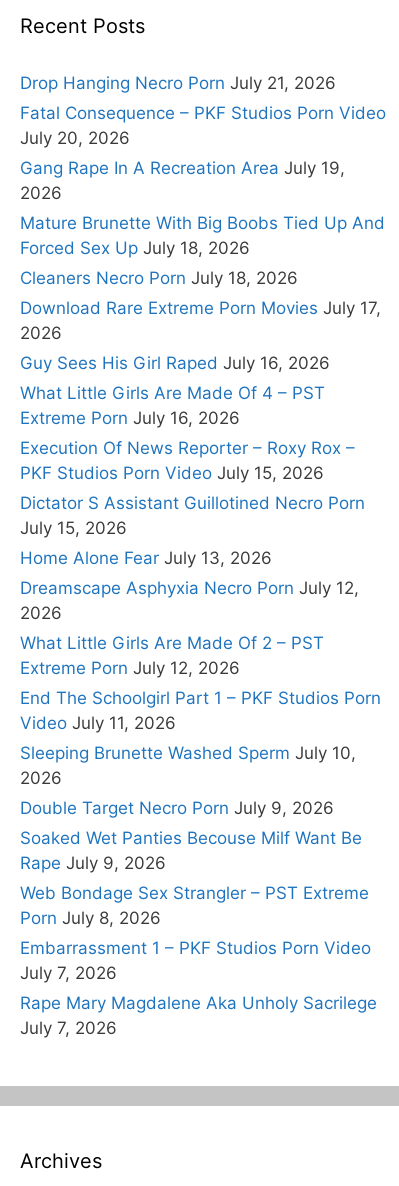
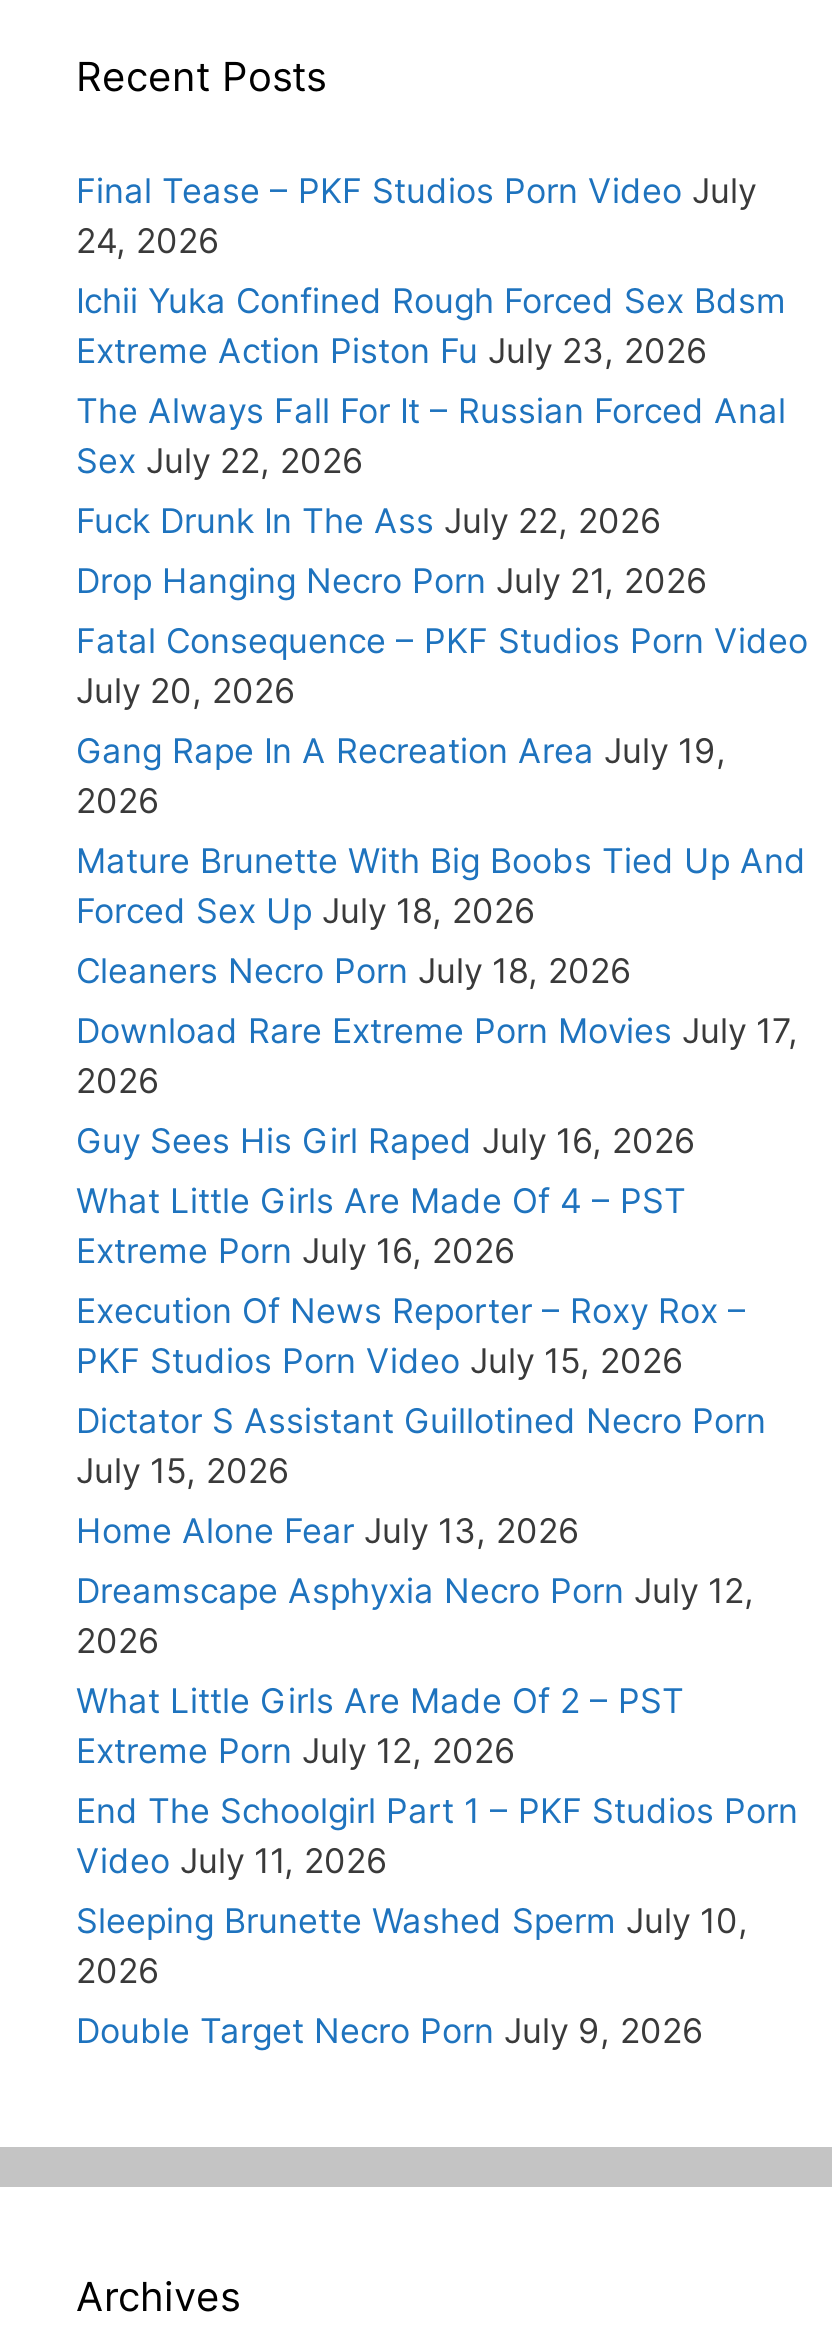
none -> [76,170,786,540] Final Tease – PKF Studios Porn Video July | 24, 2026 | Ichii Yuka Confined Rough Forced Sex Bdsm | Extreme Action Piston Fu July 23, 2026 | The Always Fall For It – Russian Forced Anal | Sex July 22, 2026 | Fuck Drunk In The Ass July 22, 2026
moved [20,73,386,818] -> [76,560,808,2050]: Drop Hanging Necro Porn July 21, 2026 | Fatal Consequence – PKF Studios Porn Video | July 20, 2026 | ... | 2026 | Double Target Necro Porn July 9, 2026
[20,828,377,1038] Soaked Wet Panties Becouse Milf Want Be | Rape July 9, 2026 | Web Bondage Sex Strangler – PST Extreme | Porn July 8, 2026 | Embarrassment 1 – PKF Studios Porn Video | July 7, 2026 | Rape Mary Magdalene Aka Unholy Sacrilege | July 7, 2026 -> none

